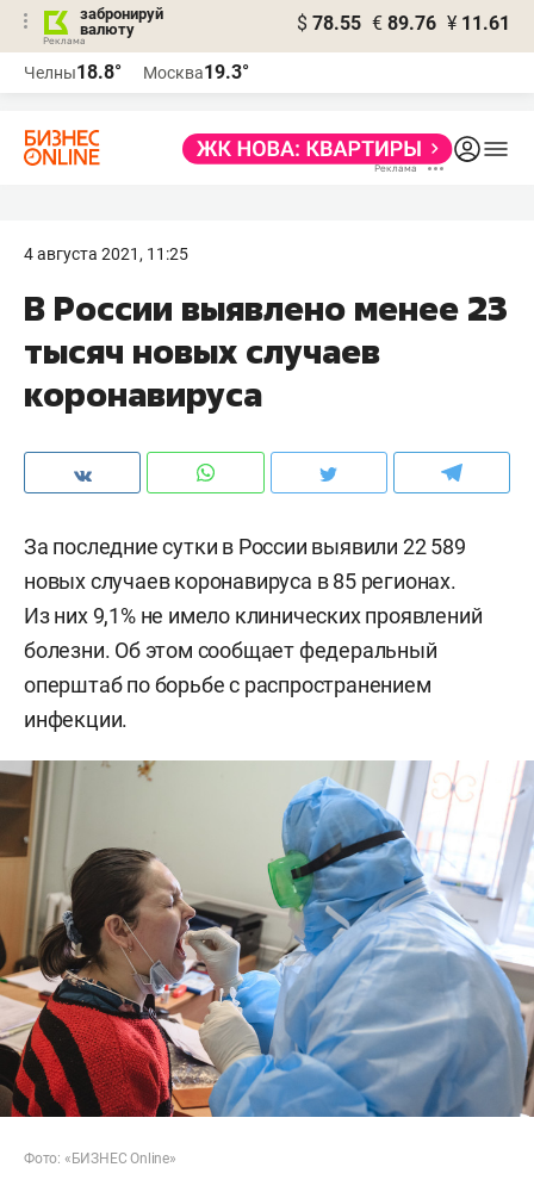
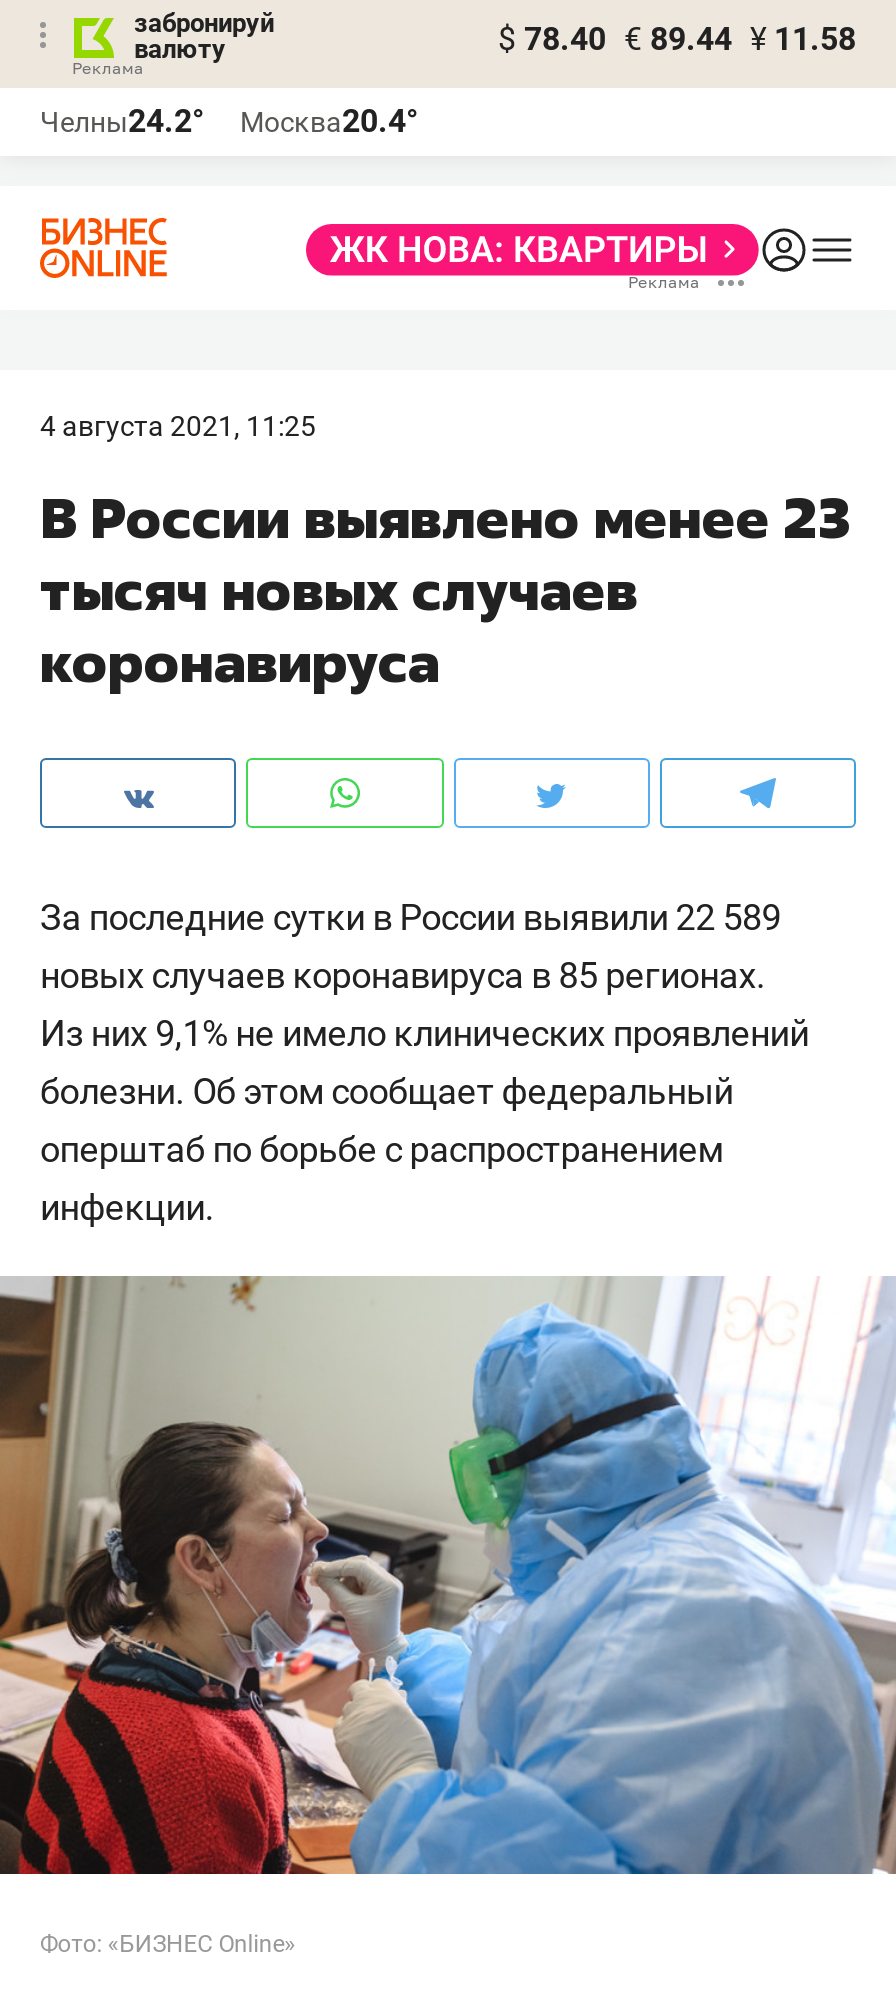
[297,12,510,35] $ 78.55 € 89.76 ¥ 11.61 -> [498,20,856,58] $ 78.40 € 89.44 ¥ 11.58
[24,61,122,83] Челны18.8° -> [40,102,204,140] Челны24.2°
[143,61,249,83] Москва19.3° -> [240,102,418,140] Москва20.4°

